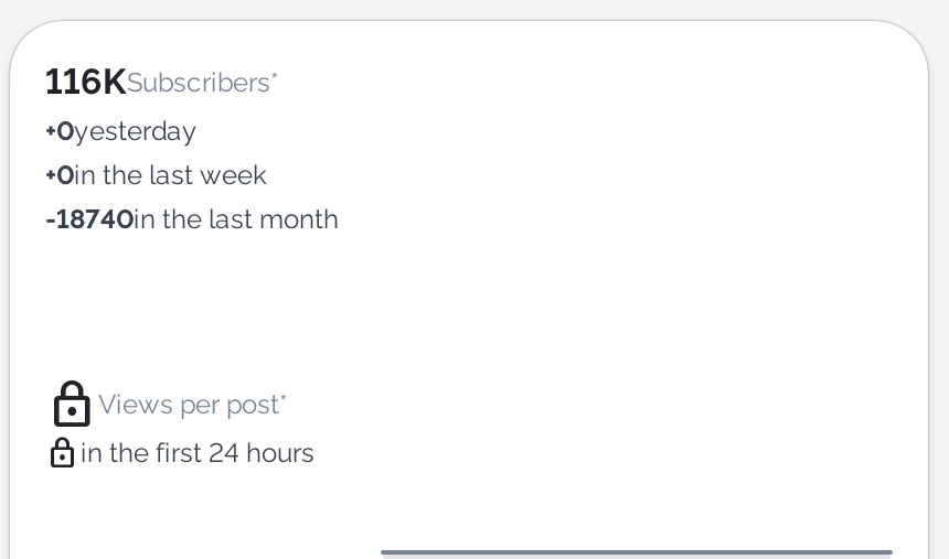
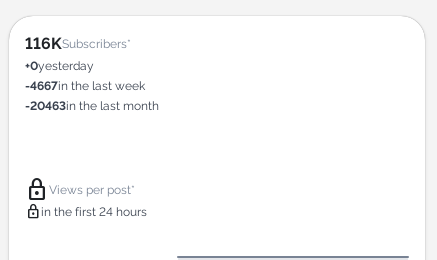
[45,160,266,191] +0in the last week -> [25,79,145,93] -4667in the last week
[45,204,339,235] -18740in the last month -> [25,99,159,113] -20463in the last month

